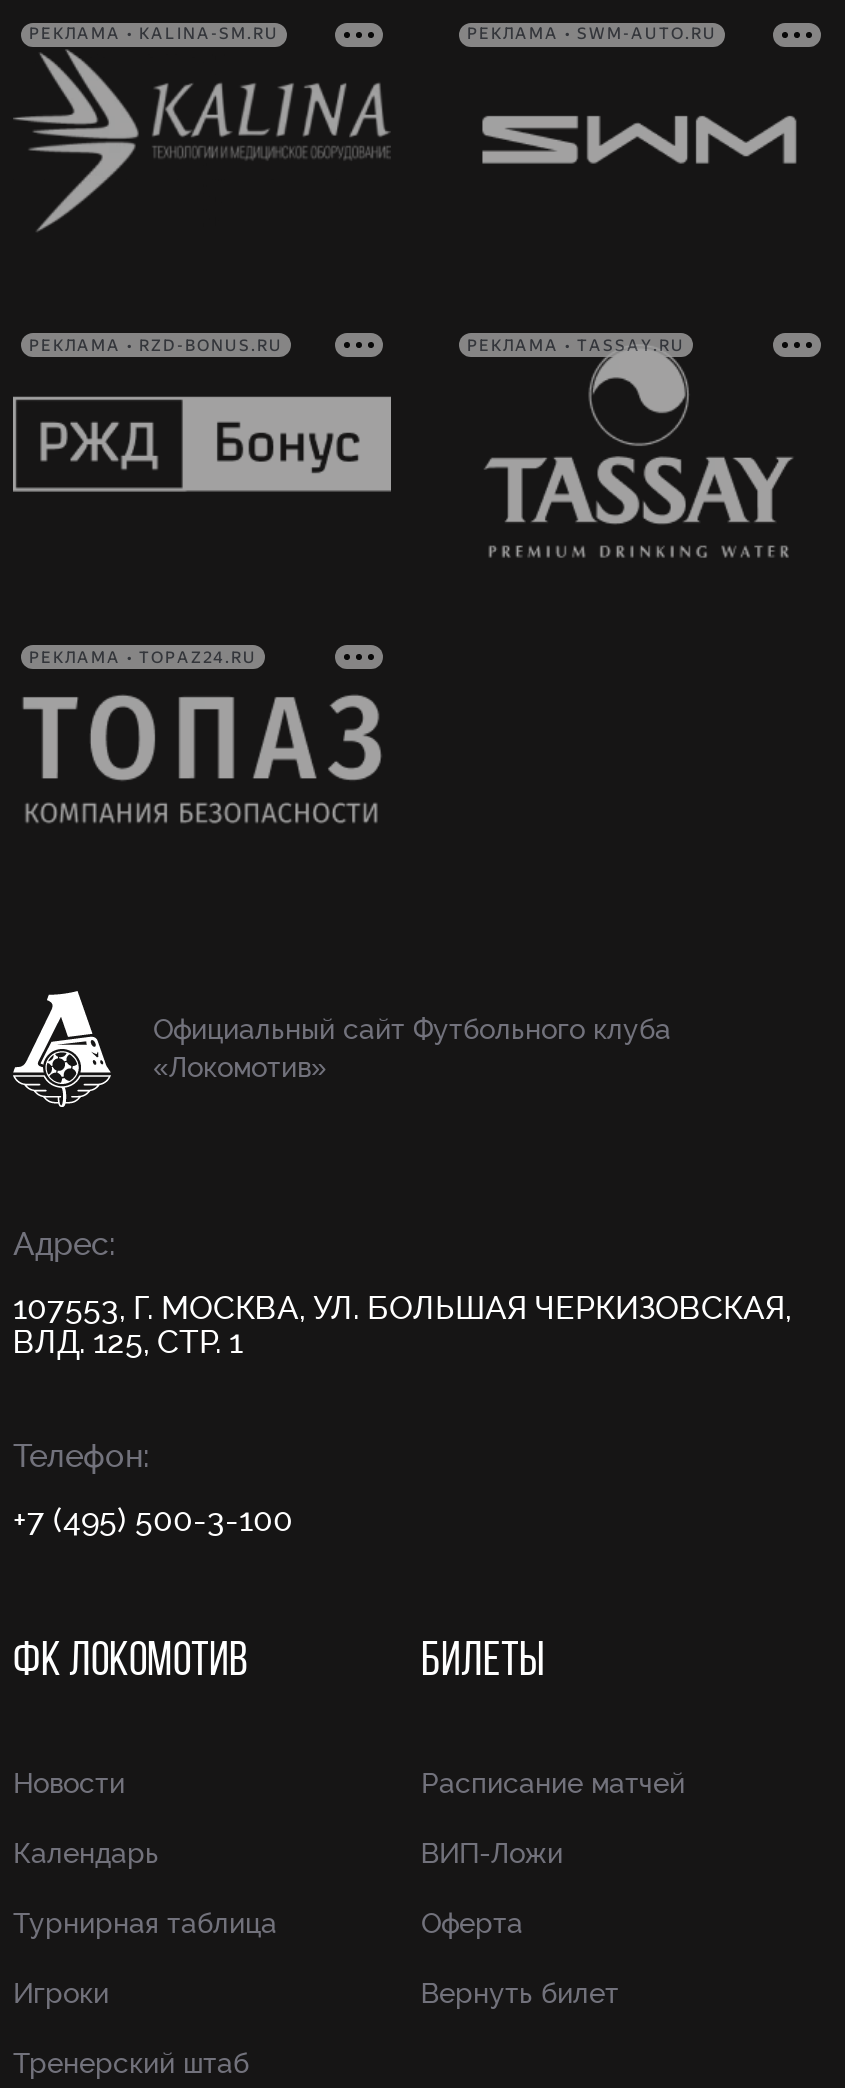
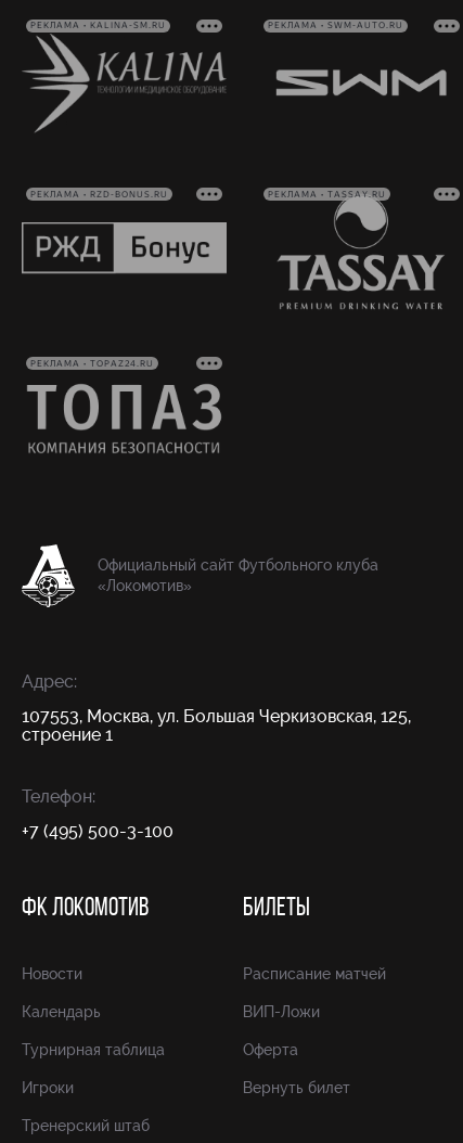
[13,1288,791,1360] 107553, Г. МОСКВА, УЛ. БОЛЬШАЯ ЧЕРКИЗОВСКАЯ, | ВЛД. 125, СТР. 1 -> [22,706,411,745] 107553, Москва, ул. Большая Черкизовская, 125, | строение 1

